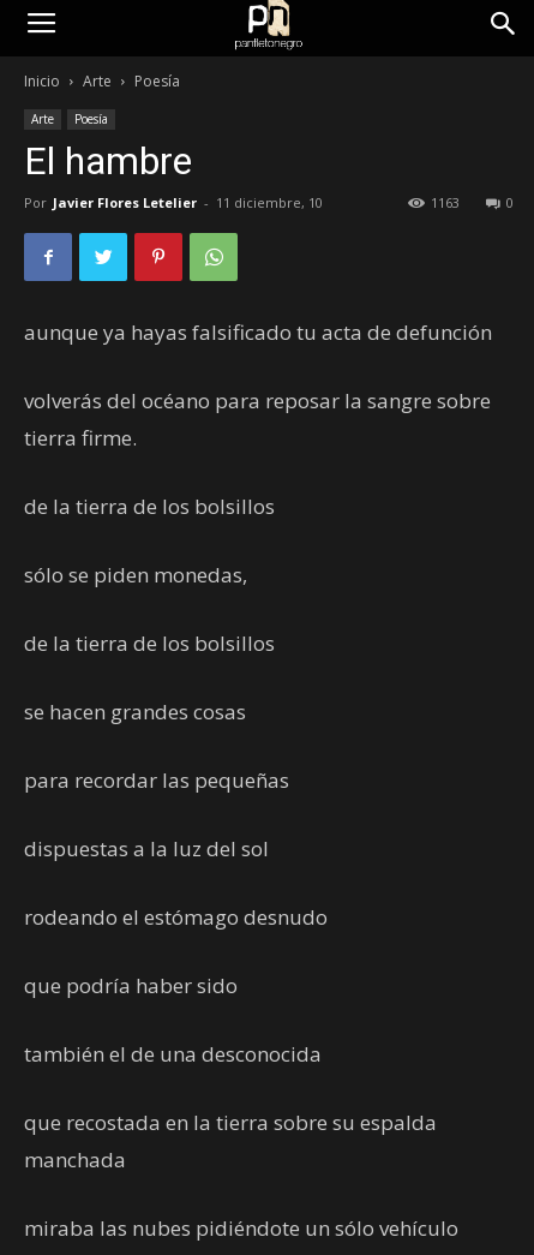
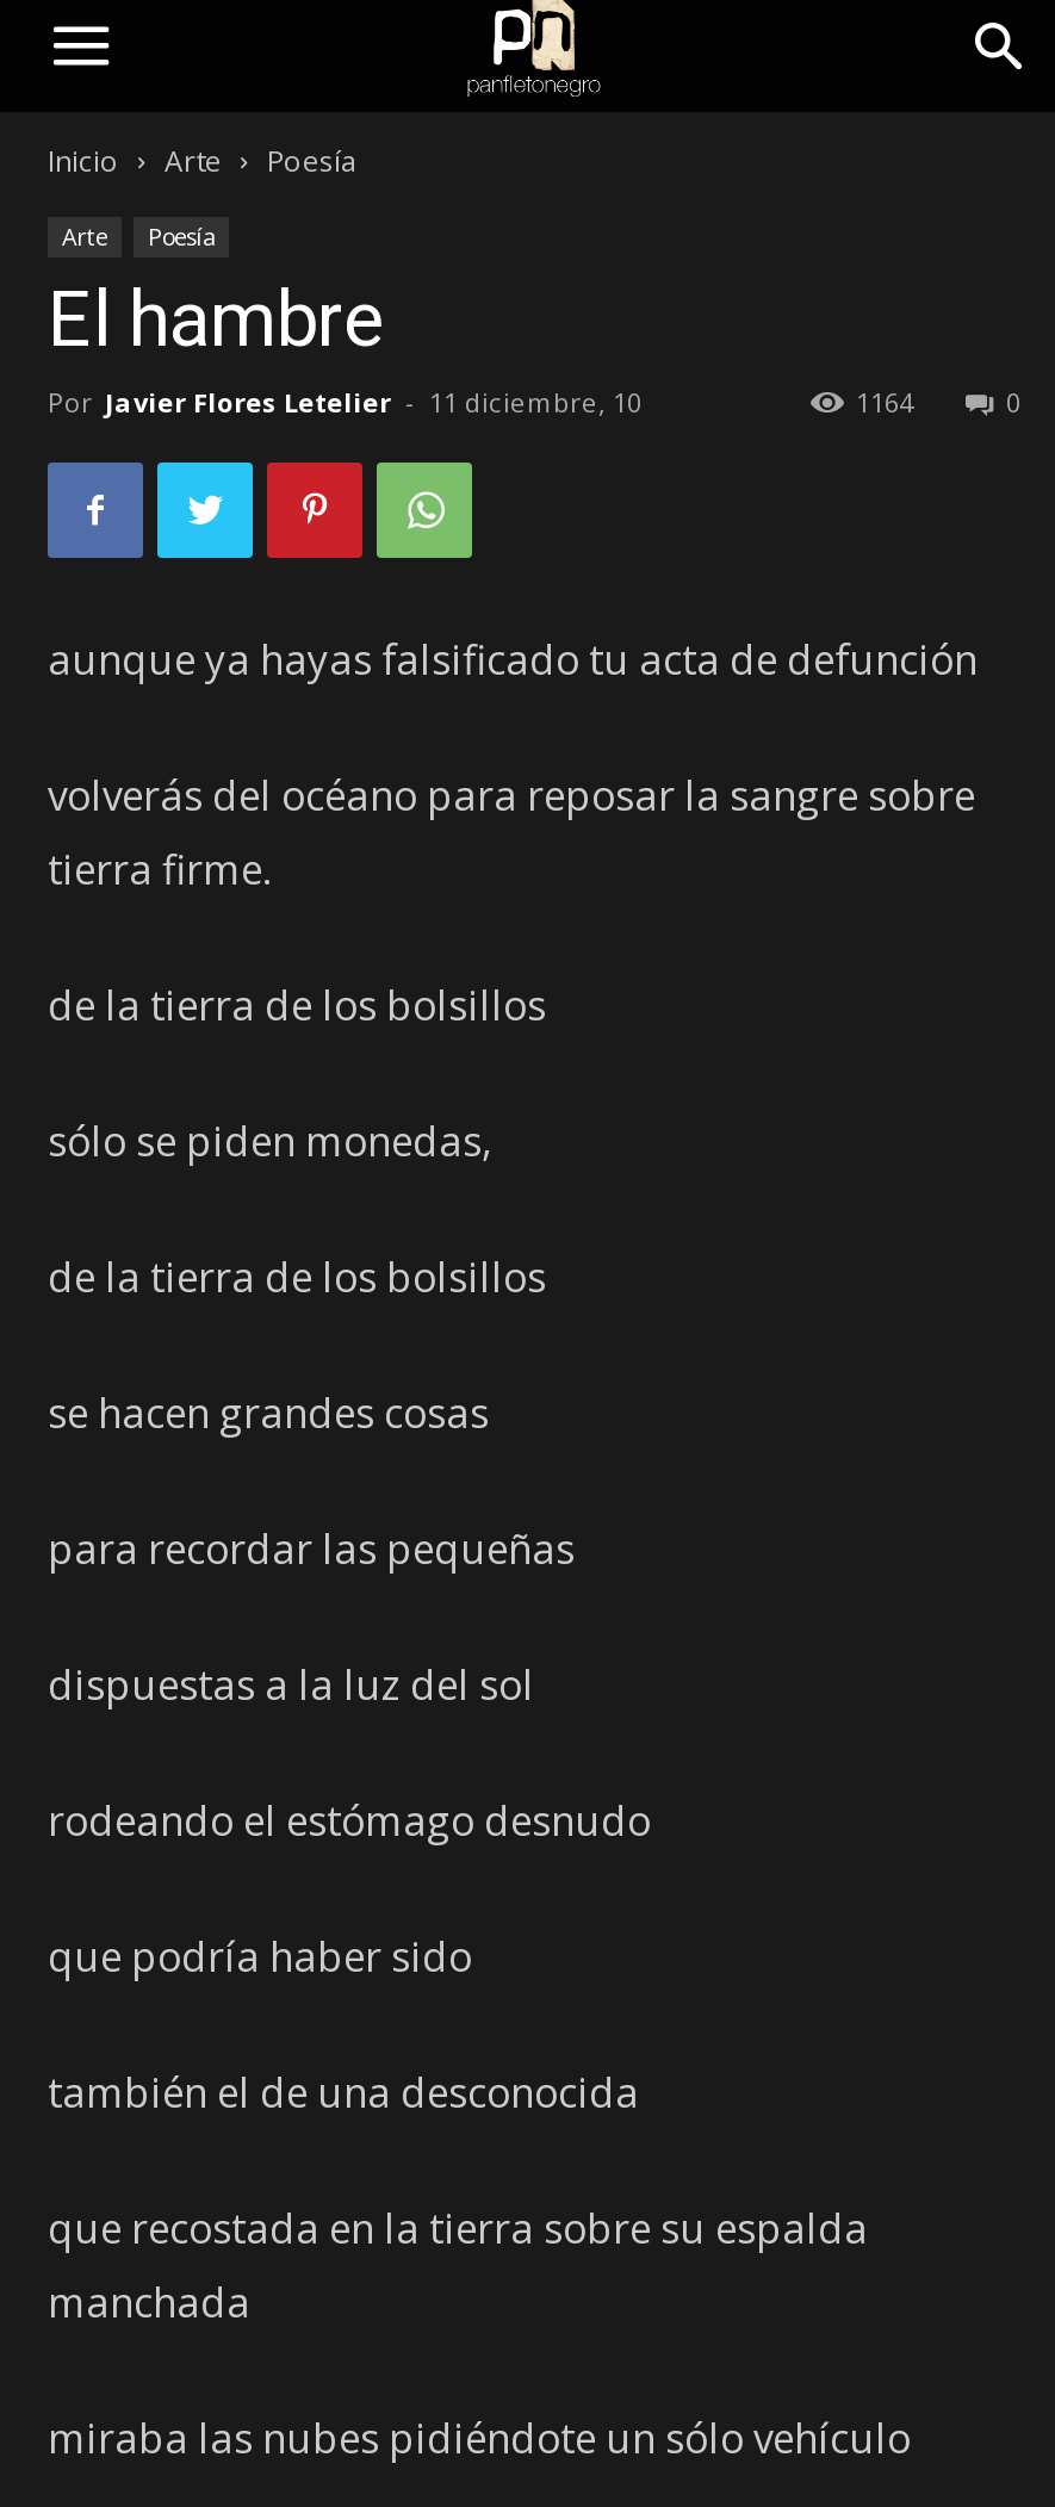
[431,193,460,211] 1163 -> [856,384,913,420] 1164

